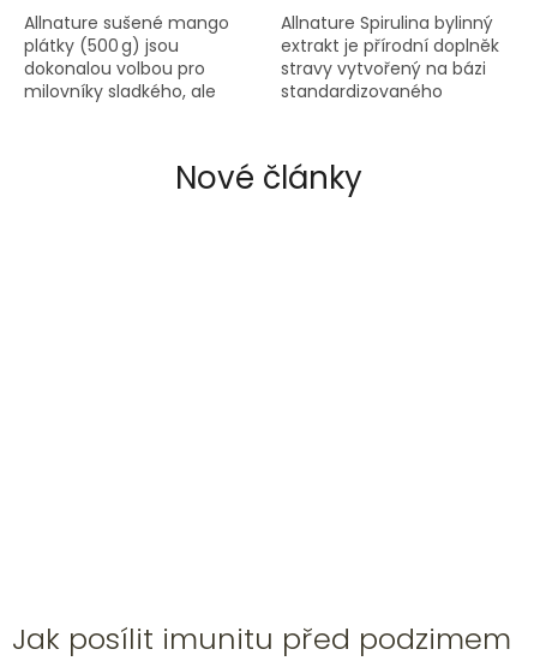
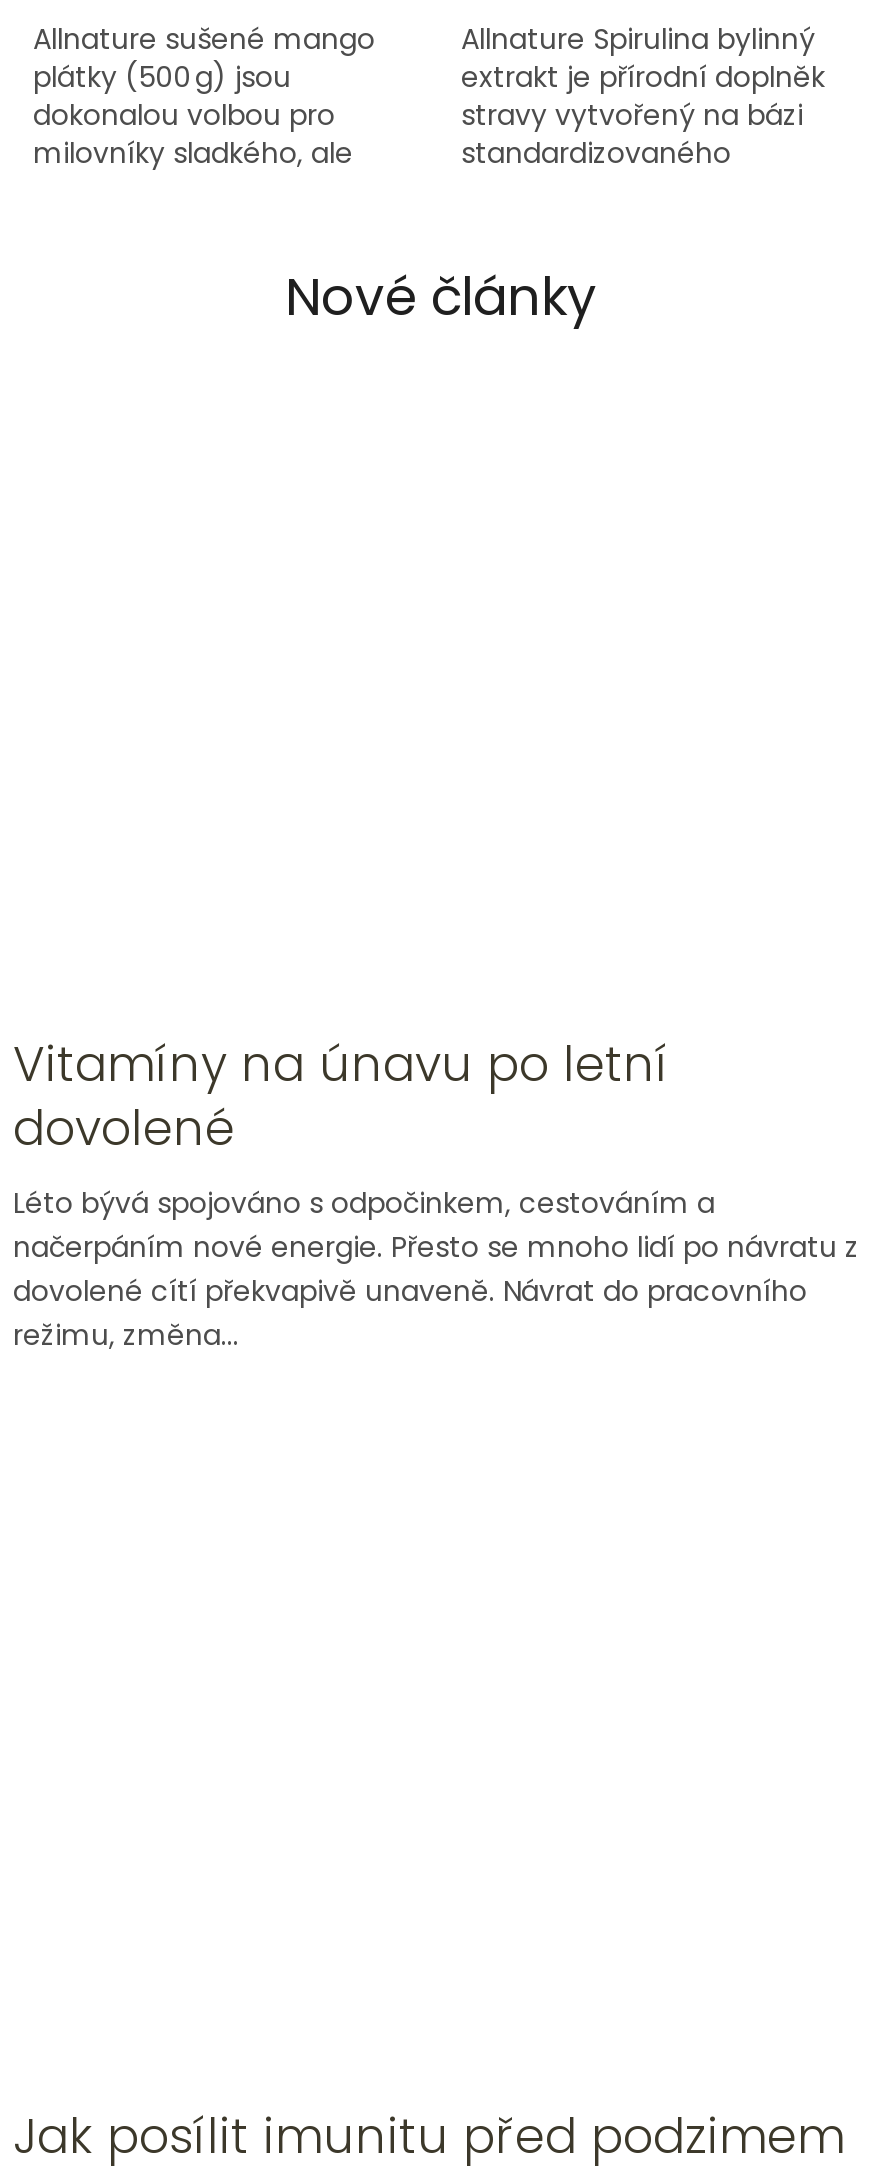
none -> [13,1030,859,1354] Vitamíny na únavu po letní | dovolené | Léto bývá spojováno s odpočinkem, cestováním a | načerpáním nové energie. Přesto se mnoho lidí po návratu z | dovolené cítí překvapivě unaveně. Návrat do pracovního | režimu, změna...

